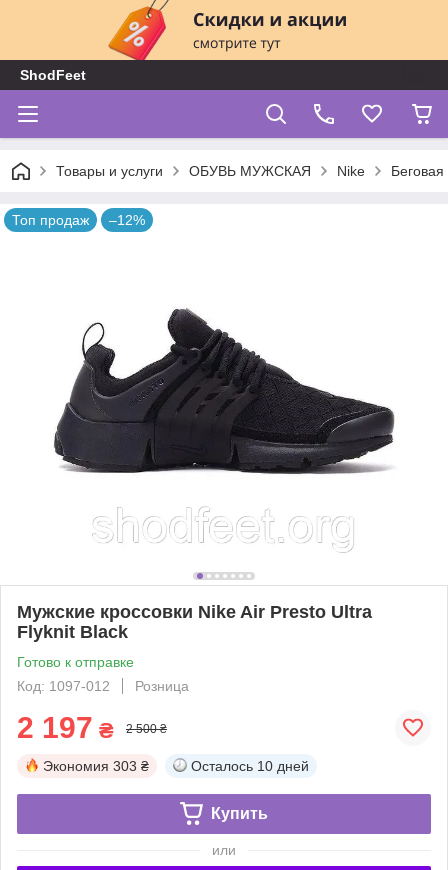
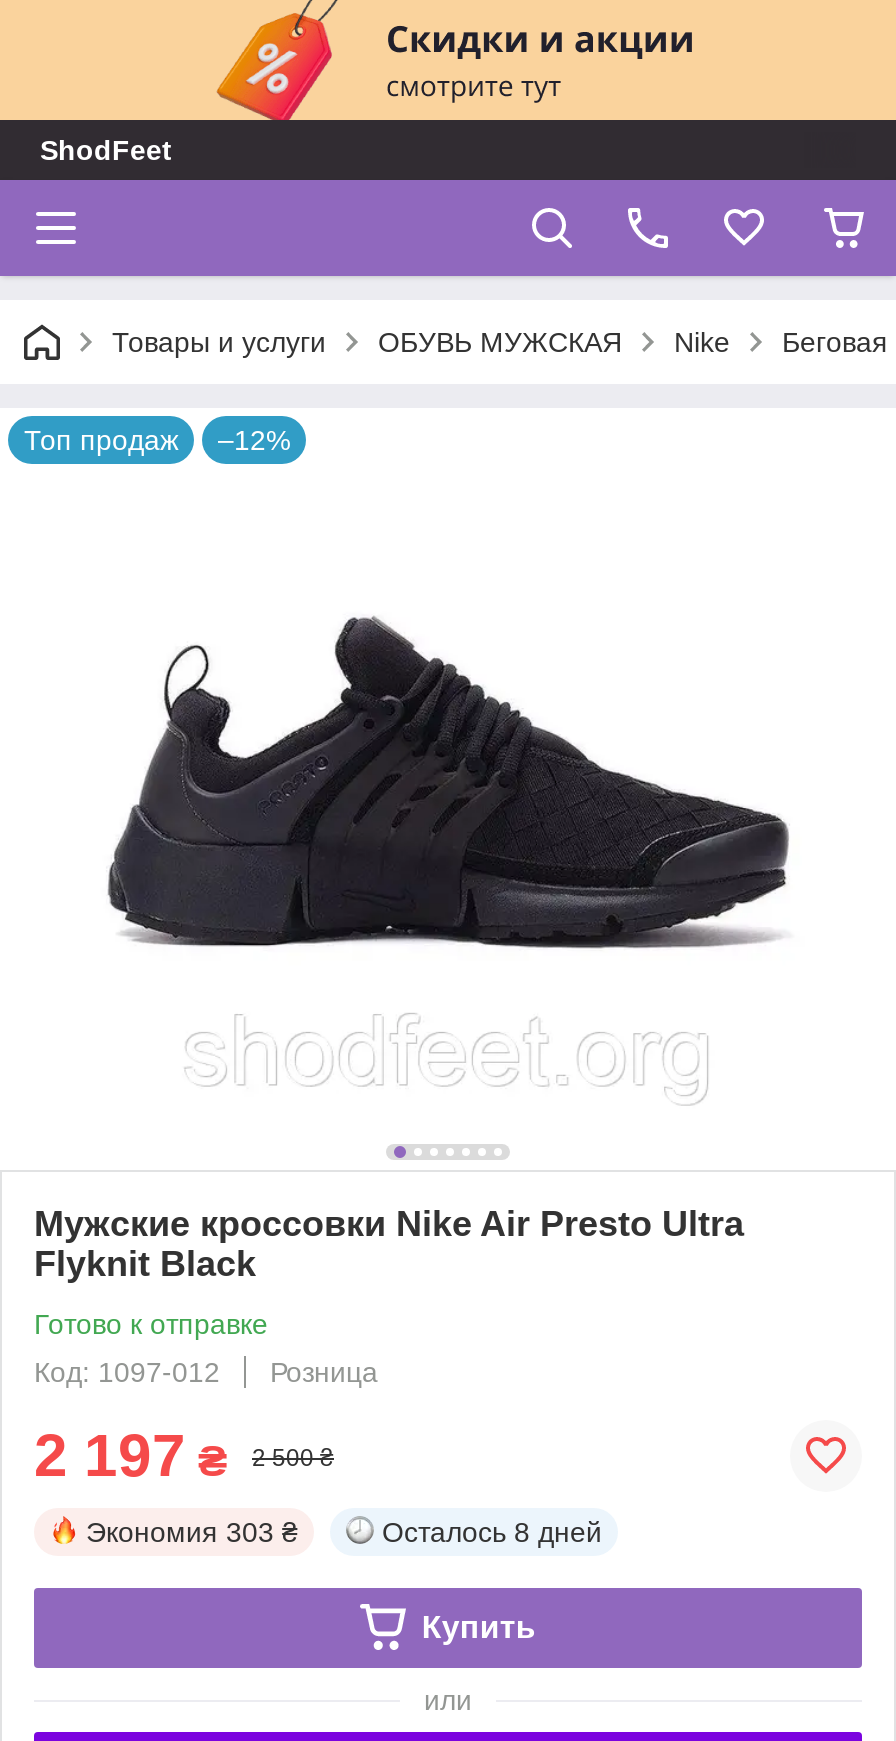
[191,758,309,774] Осталось 10 дней -> [382,1516,602,1548] Осталось 8 дней

